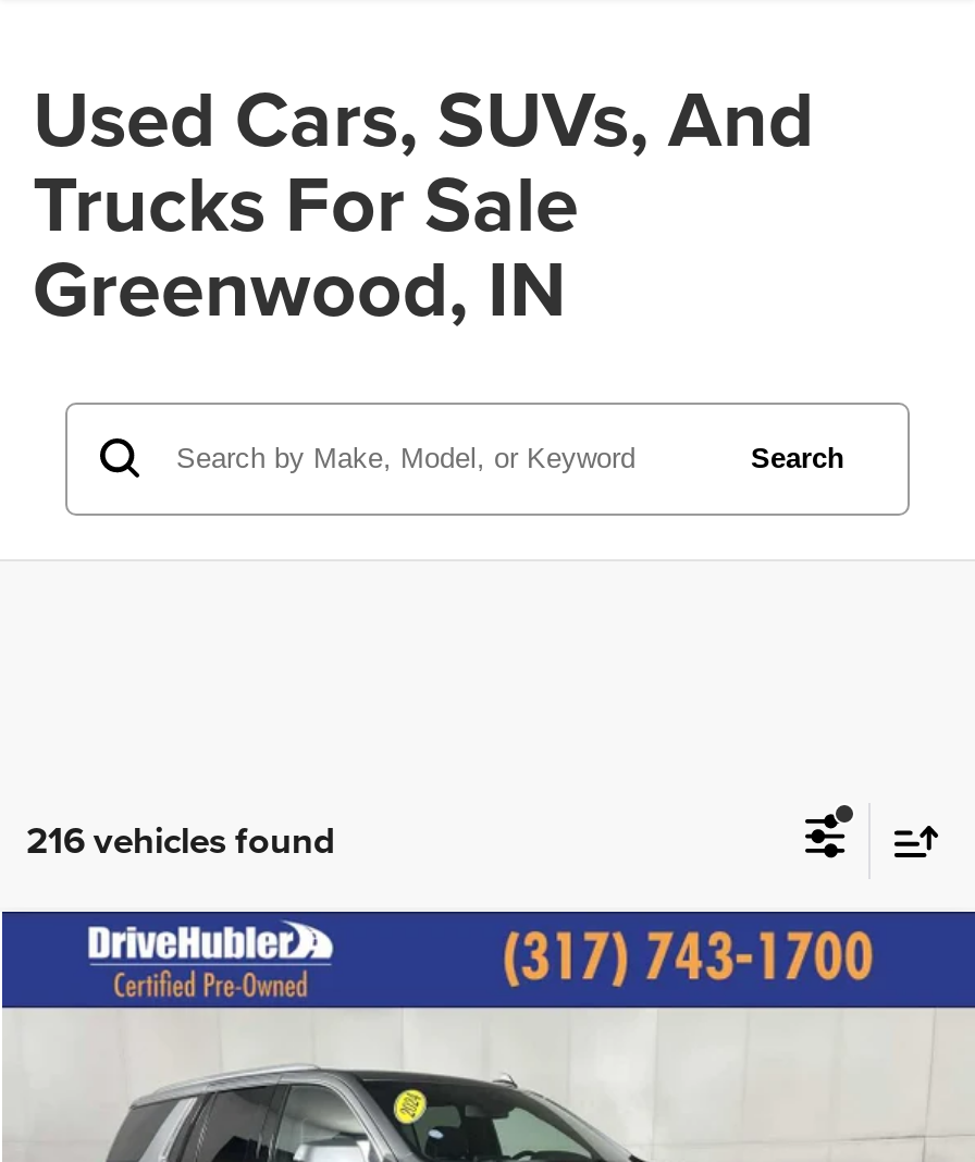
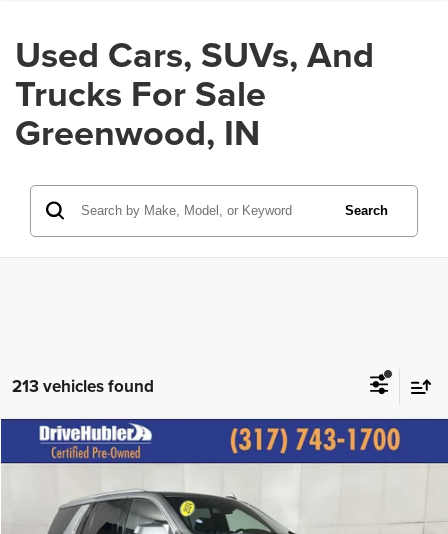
[26,813,335,865] 216 vehicles found -> [12,374,154,398] 213 vehicles found

